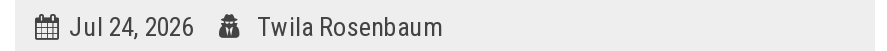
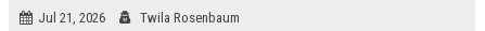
[69,12,441,42] Jul 24, 2026 Twila Rosenbaum -> [38,10,240,26] Jul 21, 2026 Twila Rosenbaum

